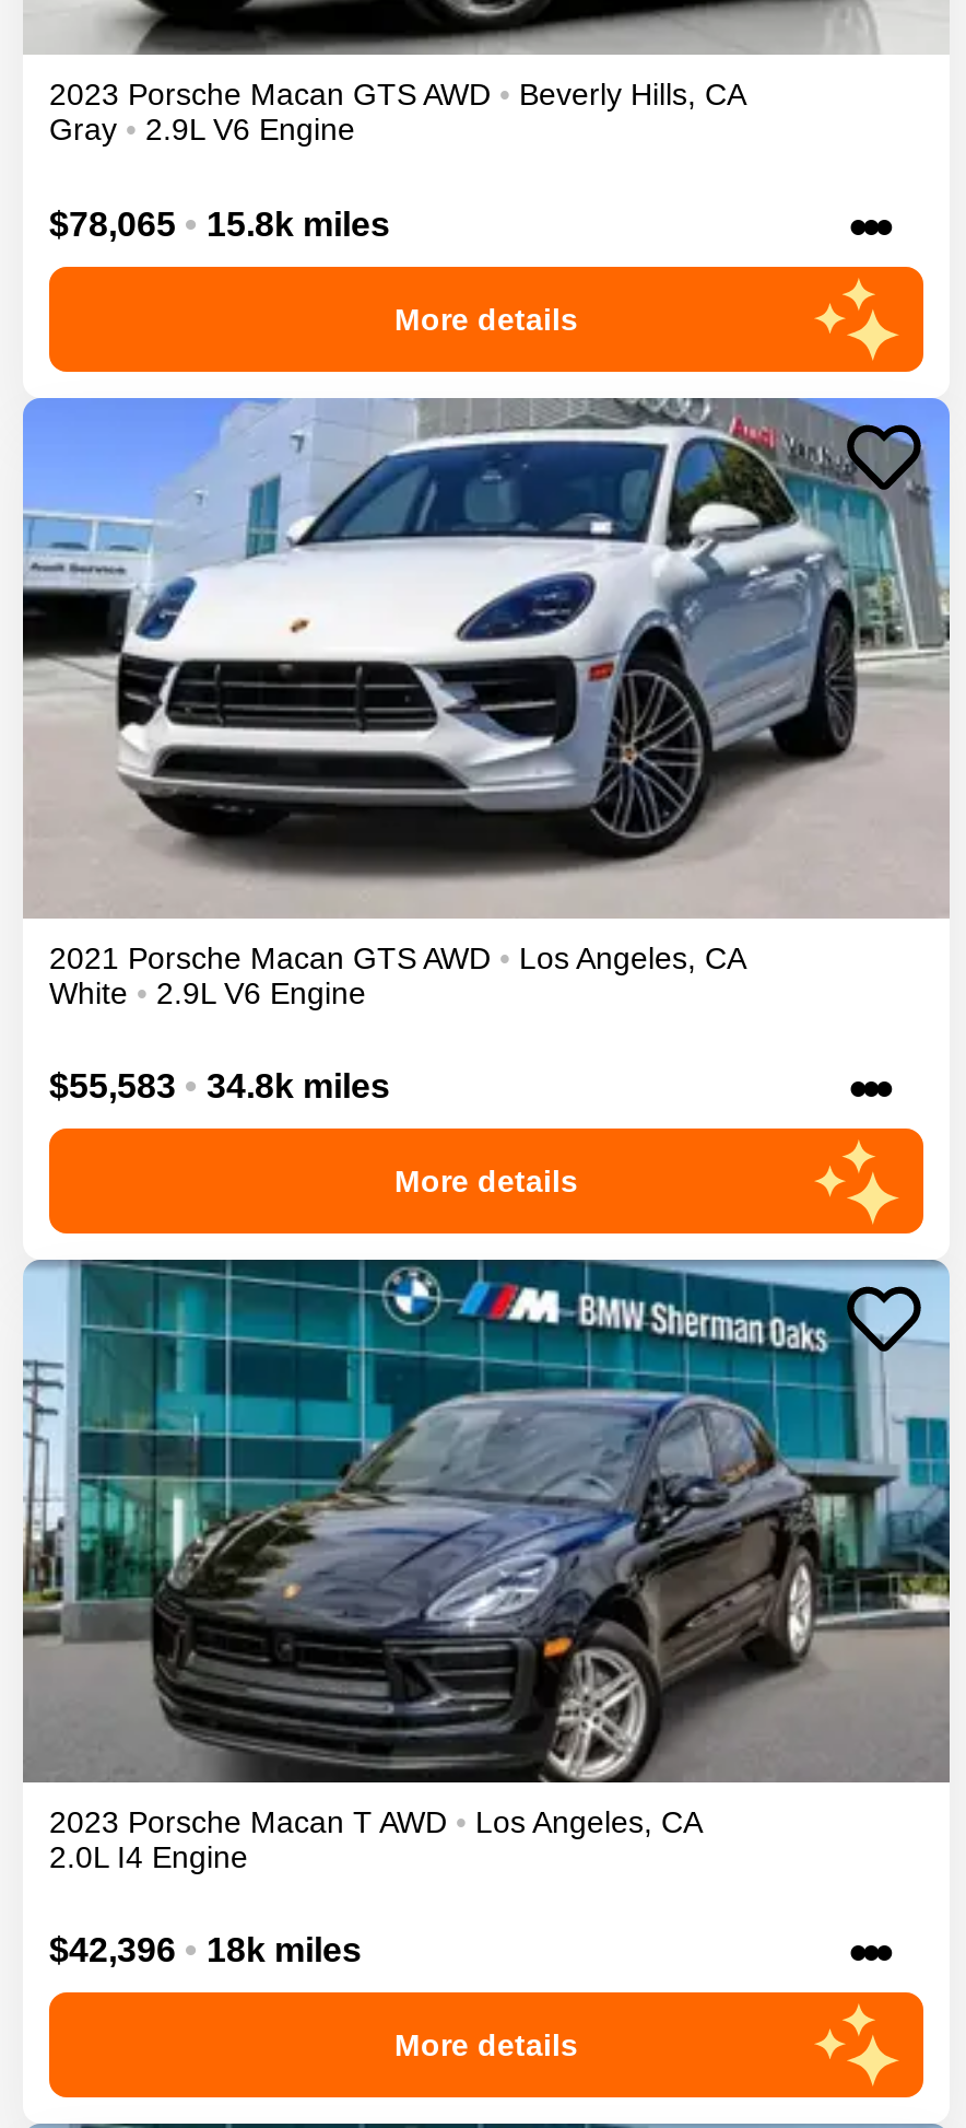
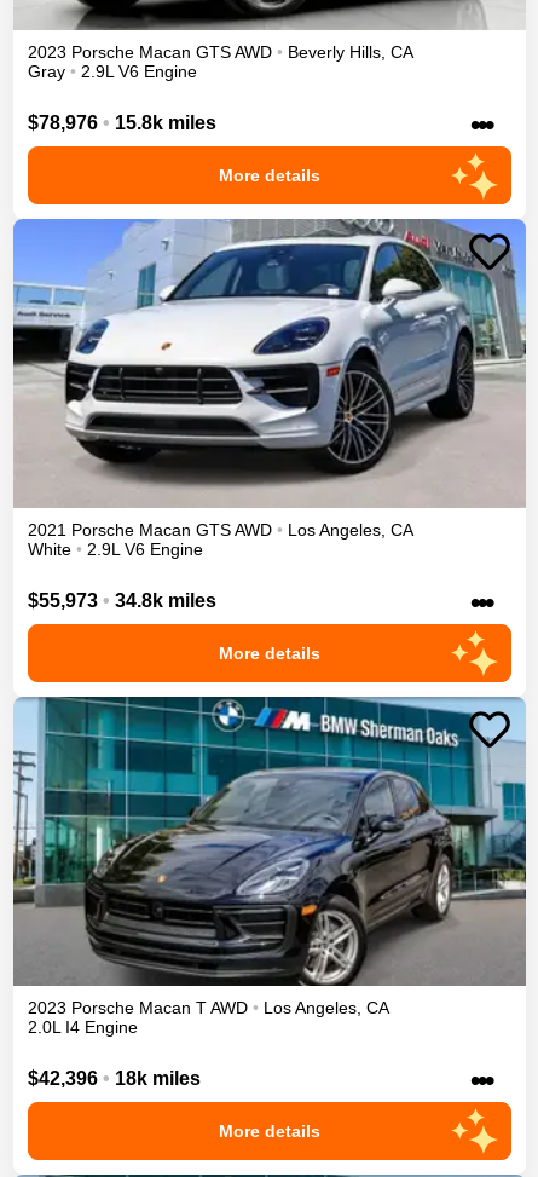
[49,204,390,241] $78,065 • 15.8k miles -> [28,113,216,134] $78,976 • 15.8k miles
[49,1068,390,1105] $55,583 • 34.8k miles -> [28,591,216,611] $55,973 • 34.8k miles

